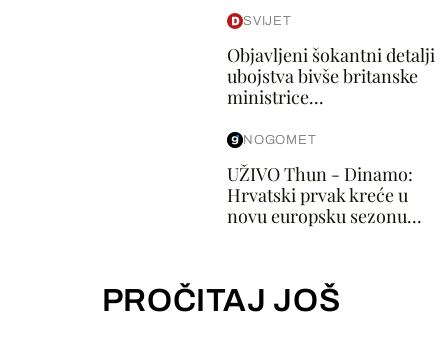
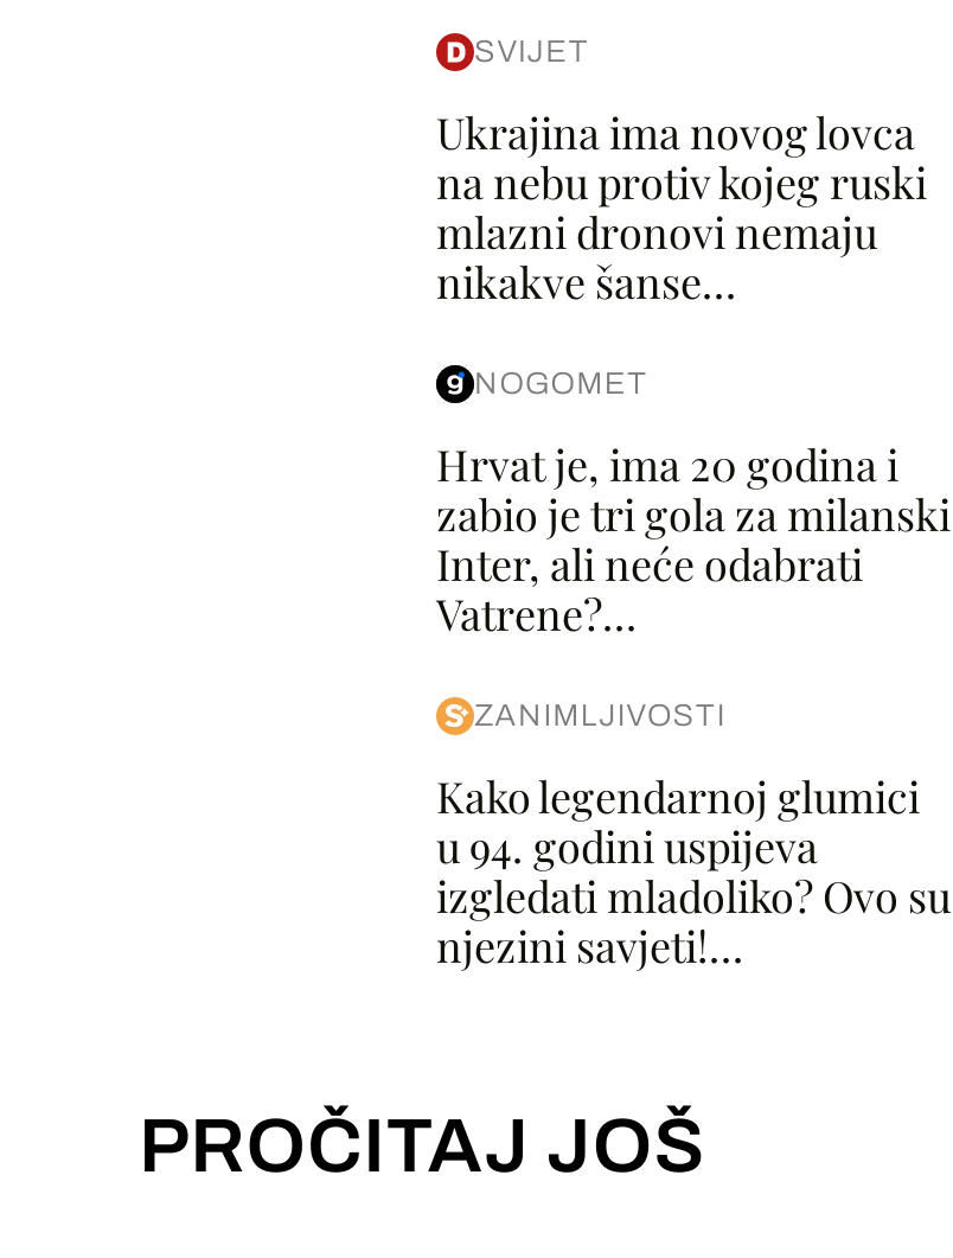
[227,43,435,109] Objavljeni šokantni detalji | ubojstva bivše britanske | ministrice... -> [436,104,927,311] Ukrajina ima novog lovca | na nebu protiv kojeg ruski | mlazni dronovi nemaju | nikakve šanse...
[227,162,422,228] UŽIVO Thun - Dinamo: | Hrvatski prvak kreće u | novu europsku sezonu... -> [436,436,951,975] Hrvat je, ima 20 godina i | zabio je tri gola za milanski | Inter, ali neće odabrati | Vatrene?... | ZANIMLJIVOSTI | Kako legendarnoj glumici | u 94. godini uspijeva | izgledati mladoliko? Ovo su | njezini savjeti!...

